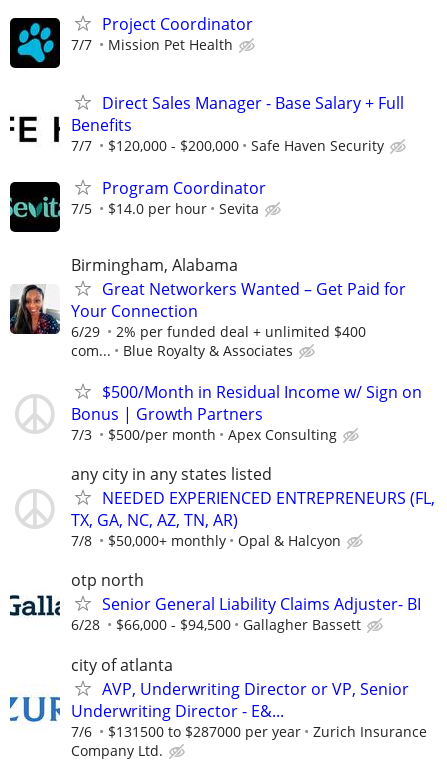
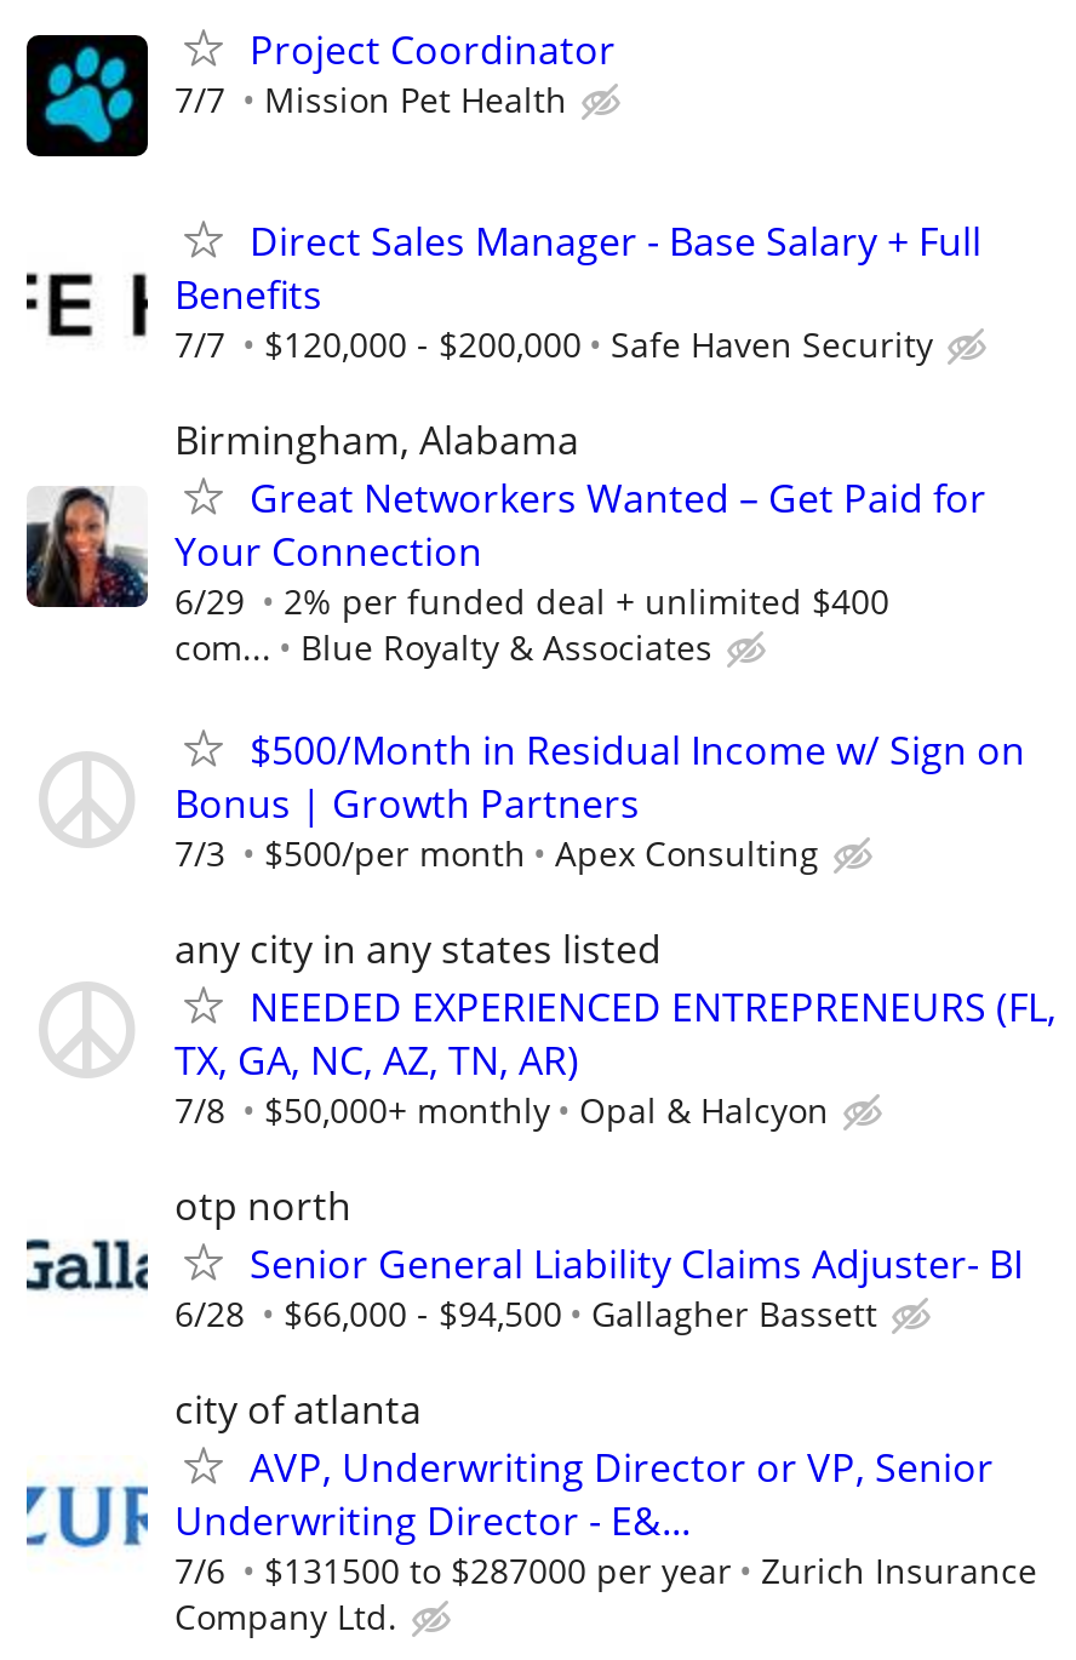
[9,177,266,233] [image] | Program Coordinator | 7/5 | $14.0 per hour | Sevita -> none

